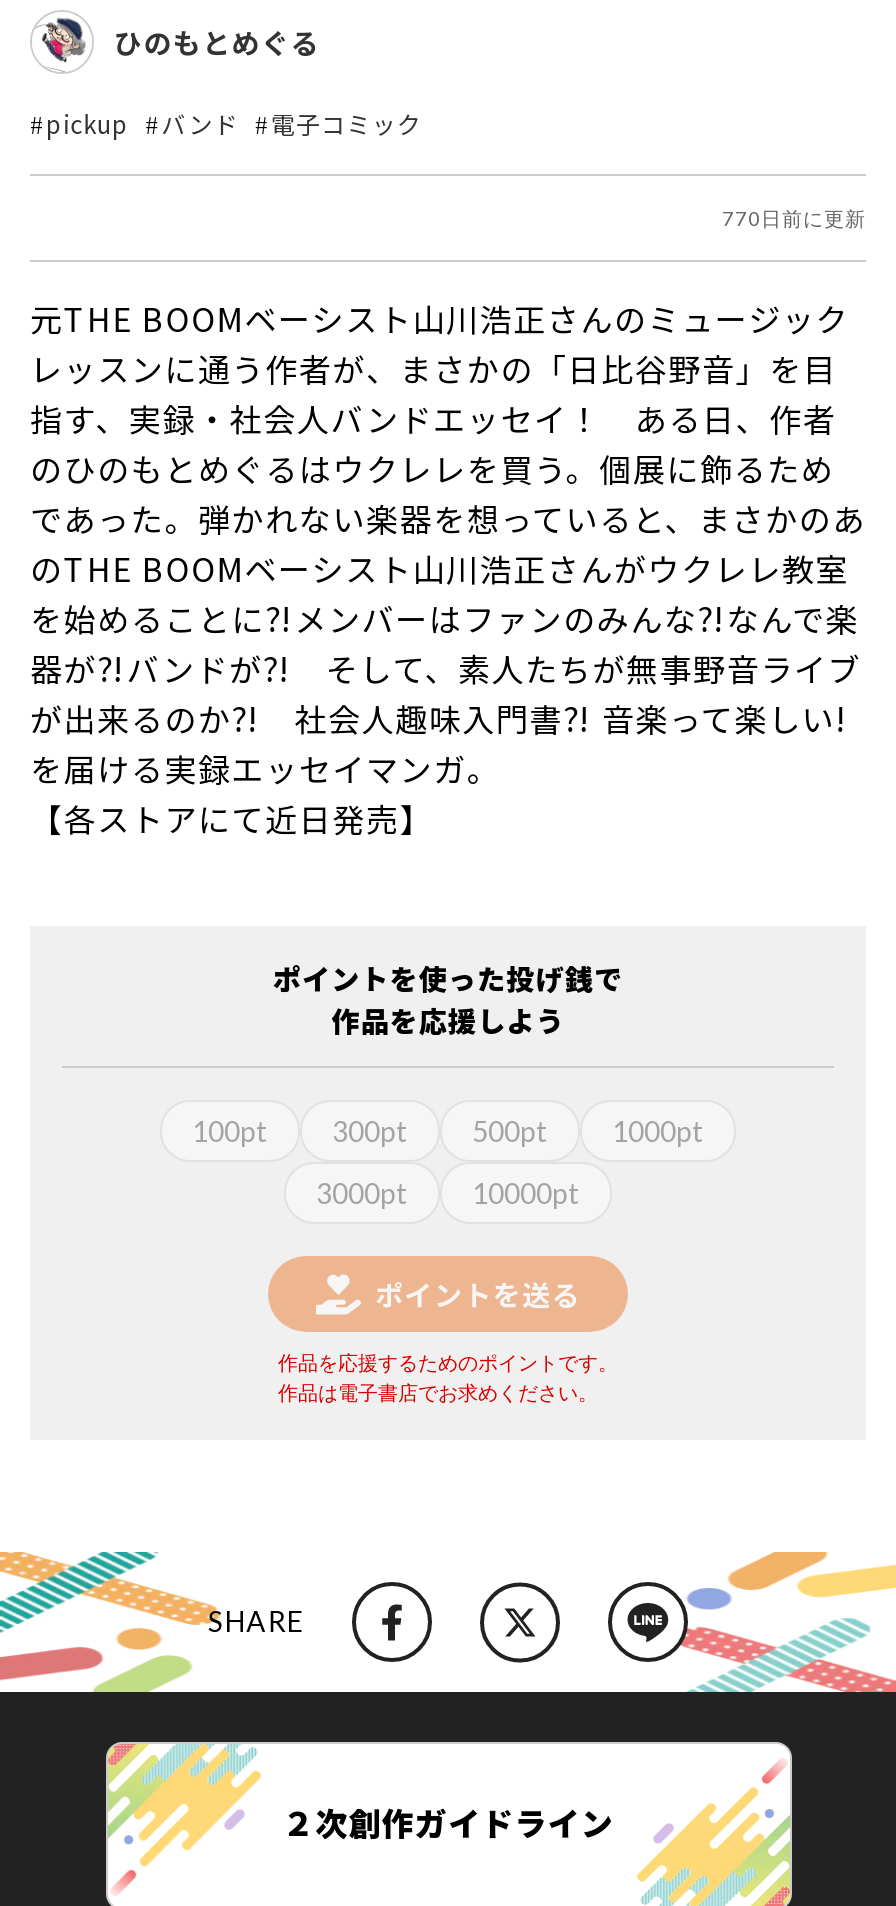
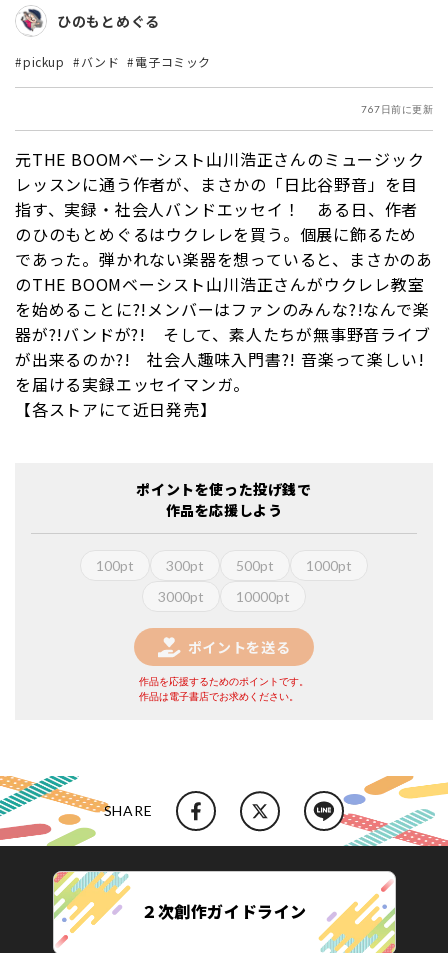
[722,207,866,231] 770日前に更新 -> [361,103,433,115] 767日前に更新

